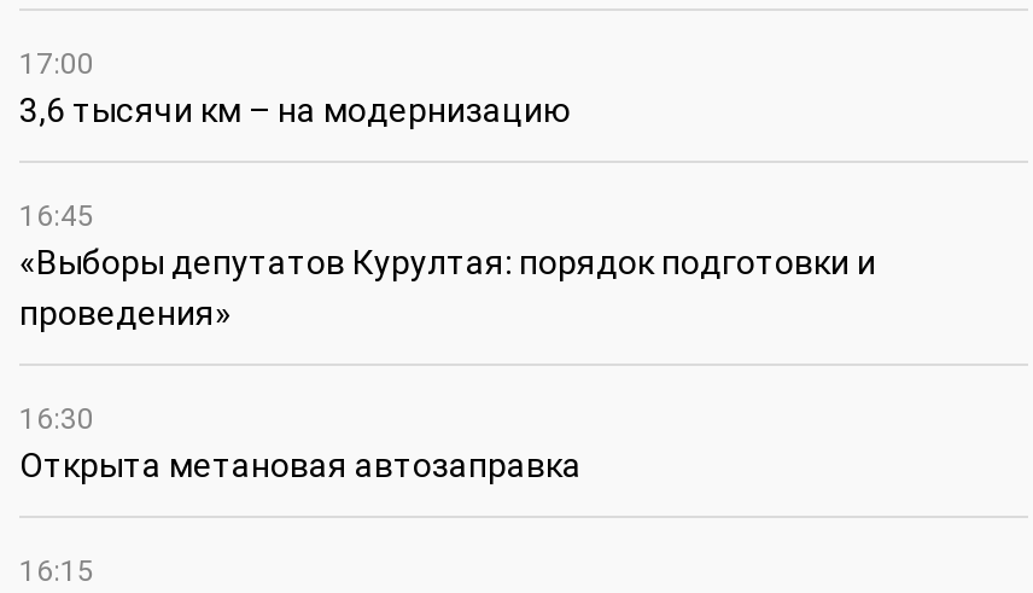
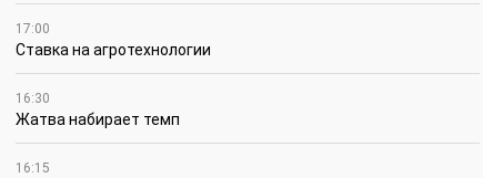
[19,91,876,332] 3,6 тысячи км – на модернизацию | 16:45 | «Выборы депутатов Курултая: порядок подготовки и | проведения» -> [16,41,211,59] Ставка на агротехнологии
[19,446,582,485] Открыта метановая автозаправка -> [16,111,180,128] Жатва набирает темп

